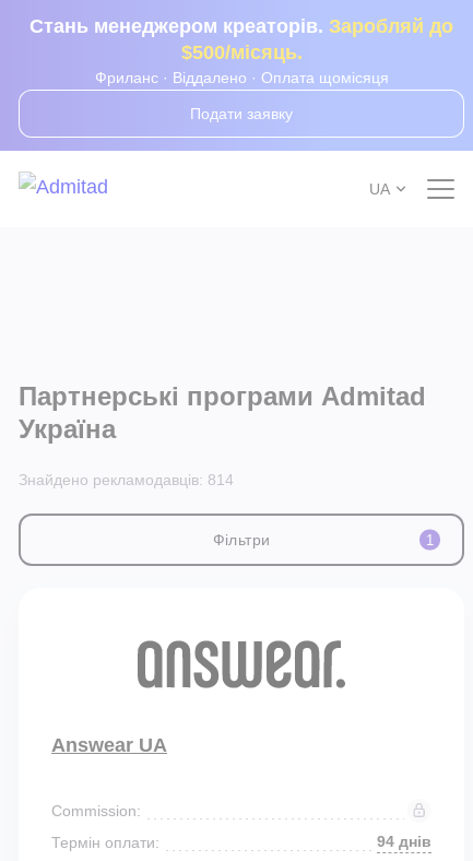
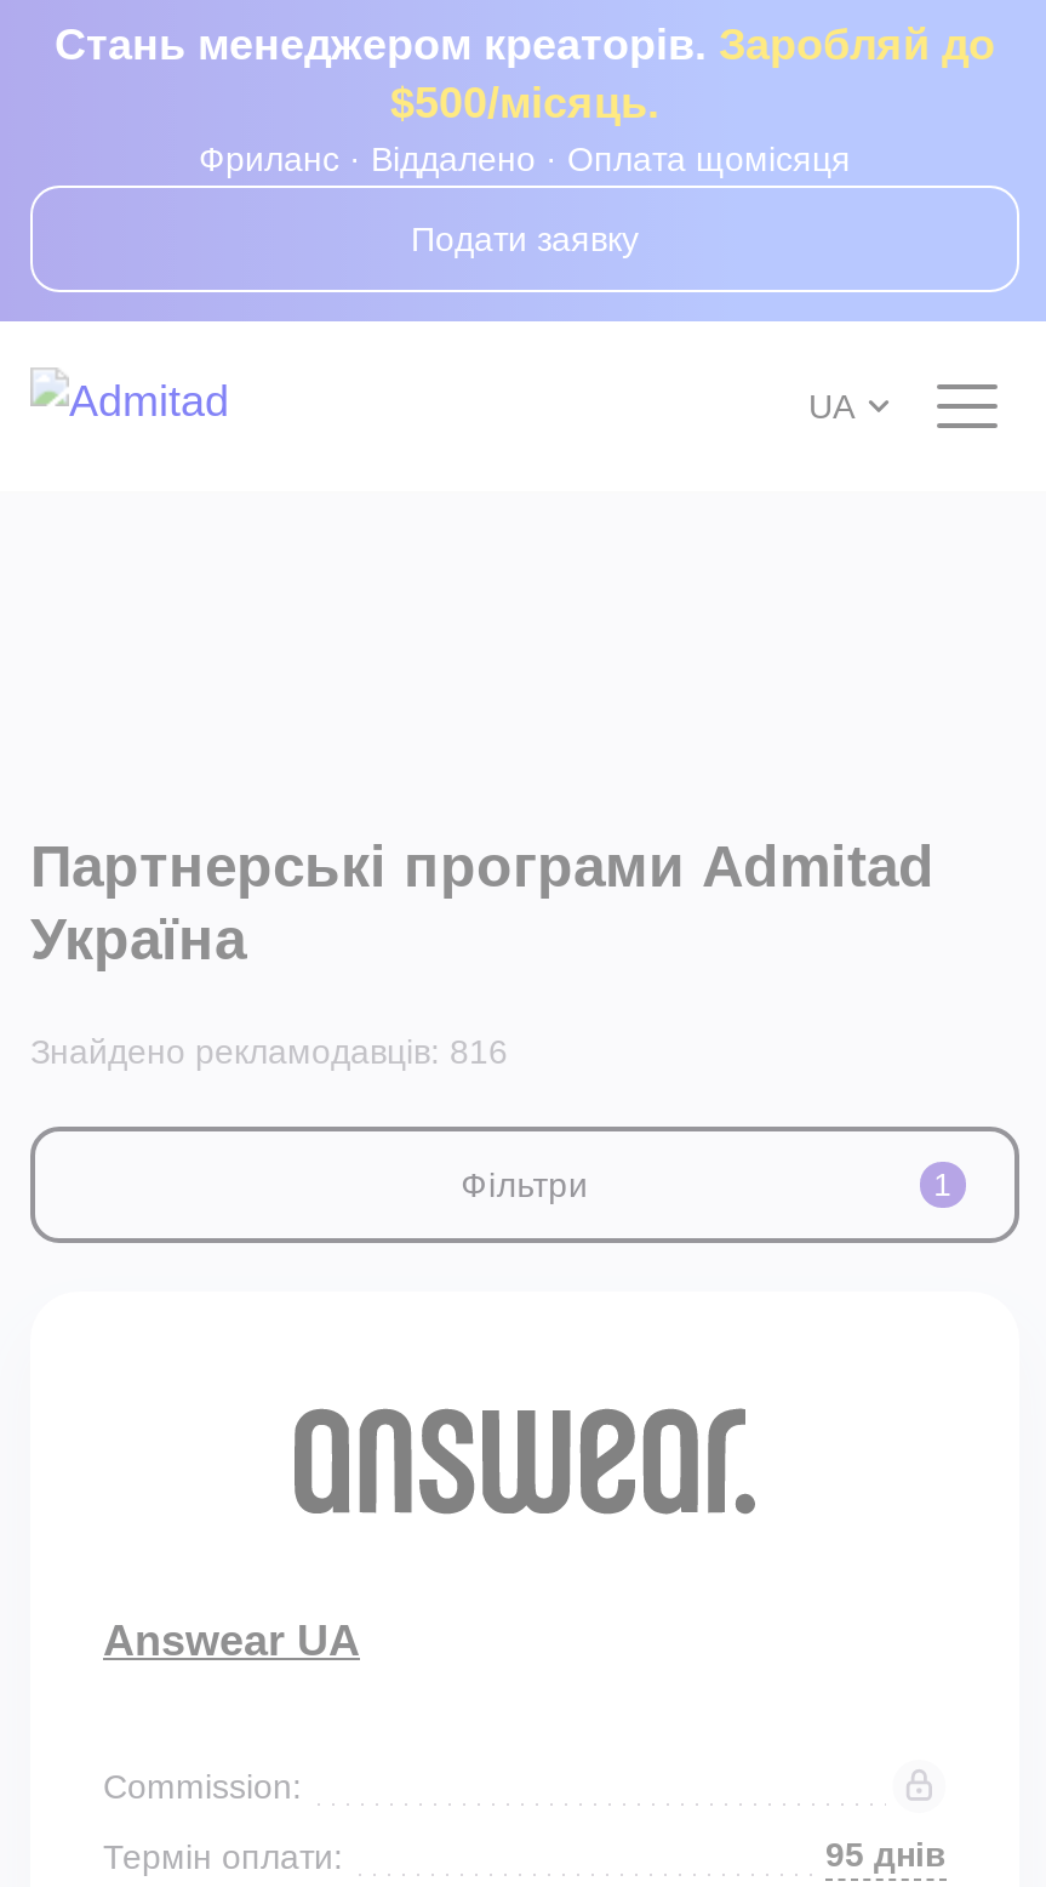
[19,471,234,488] Знайдено рекламодавців: 814 -> [30,1032,508,1071] Знайдено рекламодавців: 816
[377,833,431,850] 94 днів -> [825,1835,947,1874] 95 днів

